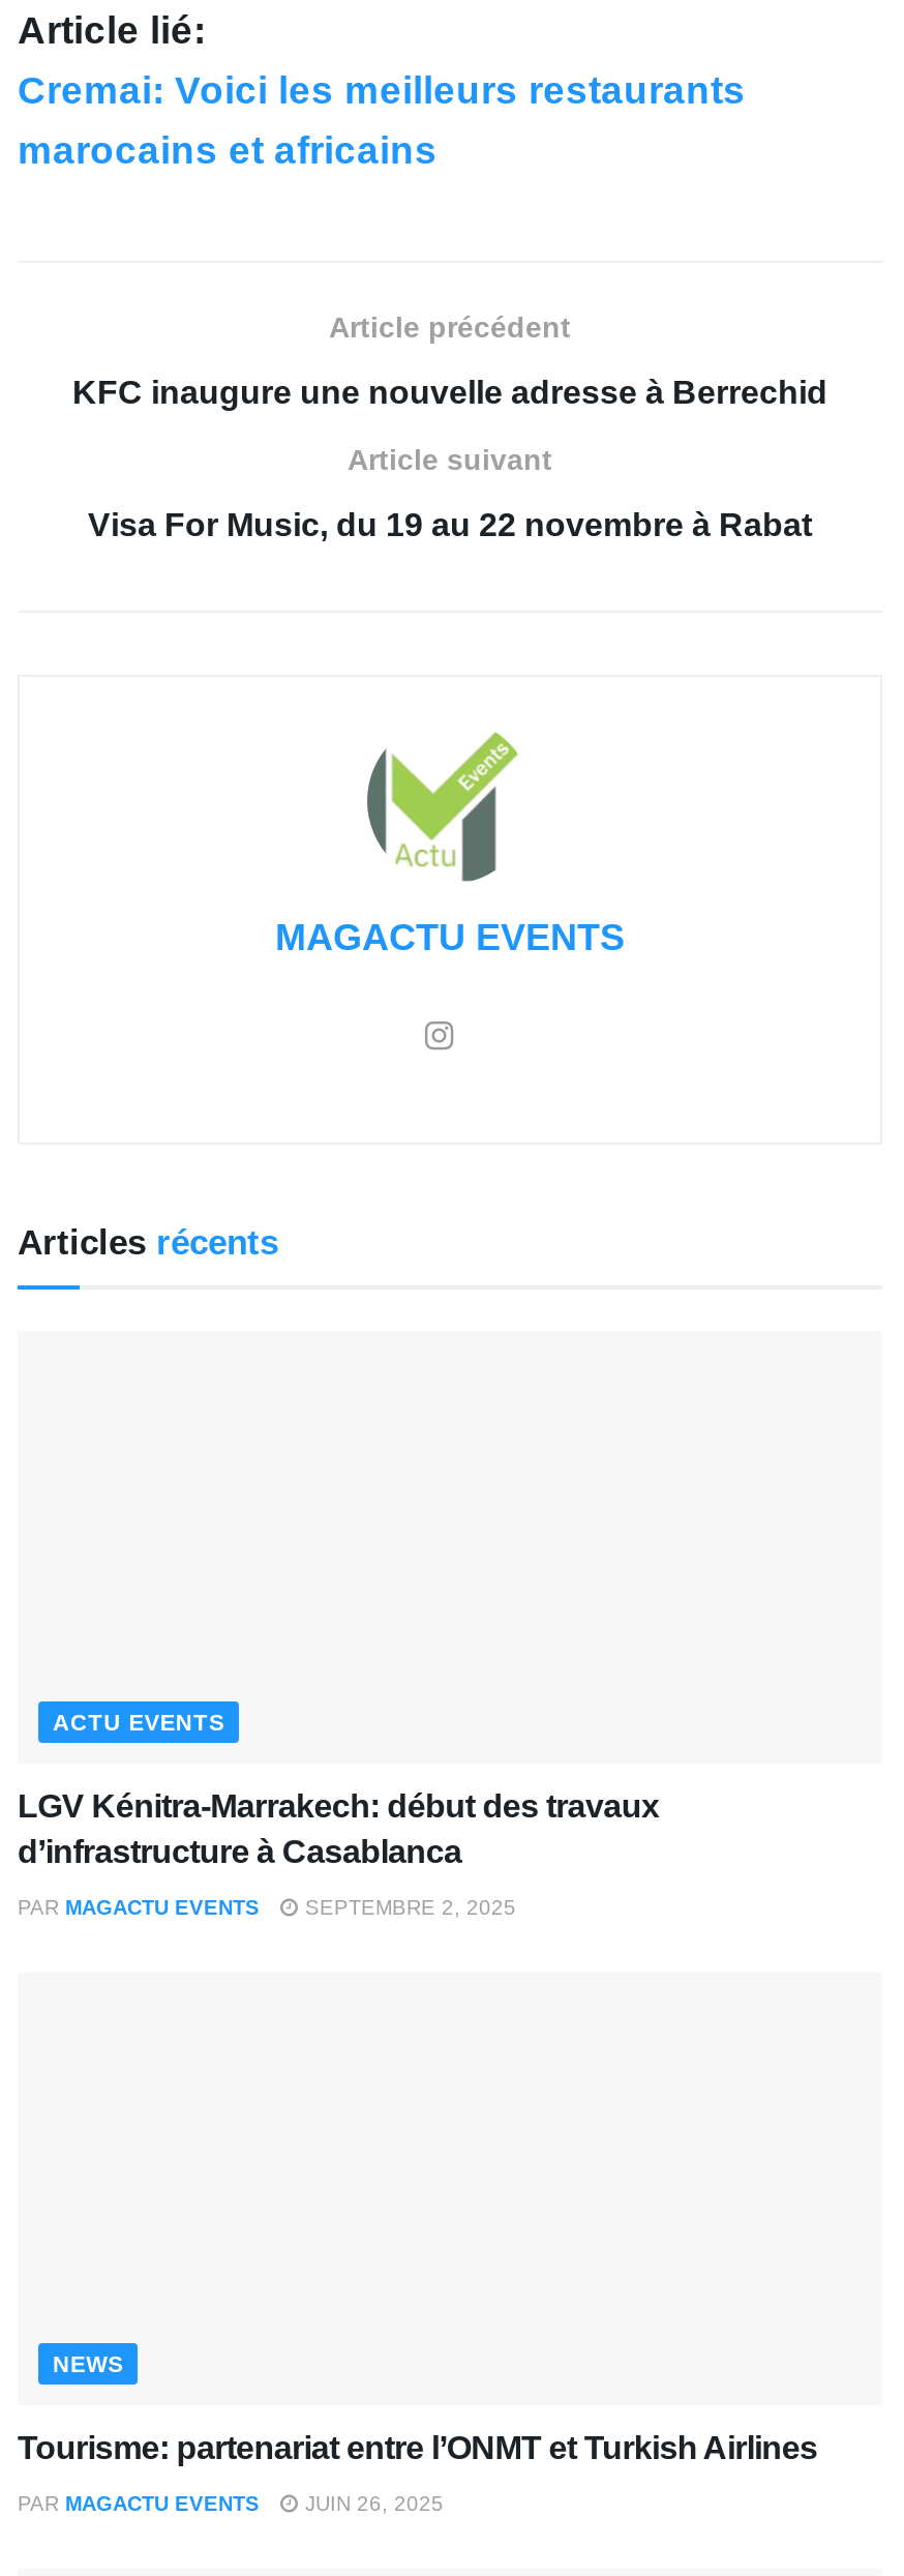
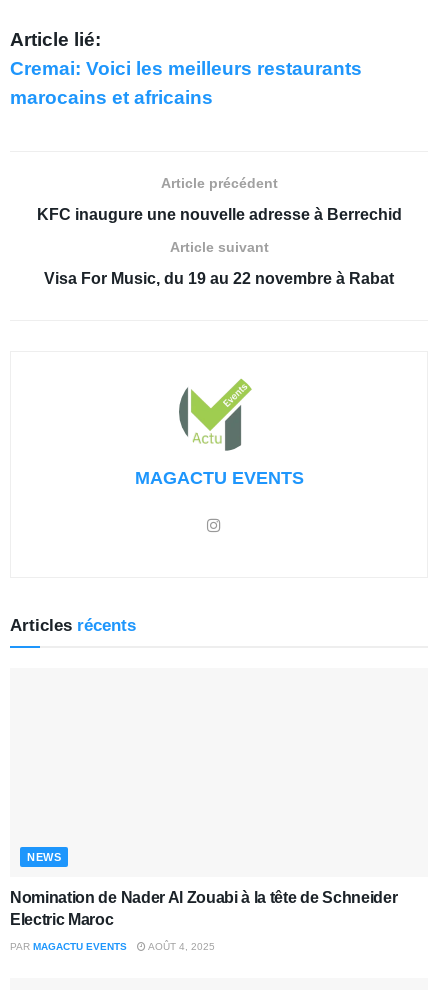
[18,1711,659,1920] ACTU EVENTS | LGV Kénitra-Marrakech: début des travaux | d’infrastructure à Casablanca | PAR MAGACTU EVENTS | SEPTEMBRE 2, 2025 -> none
moved [53,2352,123,2377] -> [27,851,61,863]: NEWS
[18,2431,818,2466] Tourisme: partenariat entre l’ONMT et Turkish Airlines -> [10,889,397,928] Nomination de Nader Al Zouabi à la tête de Schneider | Electric Maroc
[18,2493,444,2516] PAR MAGACTU EVENTS JUIN 26, 2025 -> [10,941,215,952] PAR MAGACTU EVENTS AOÛT 4, 2025

